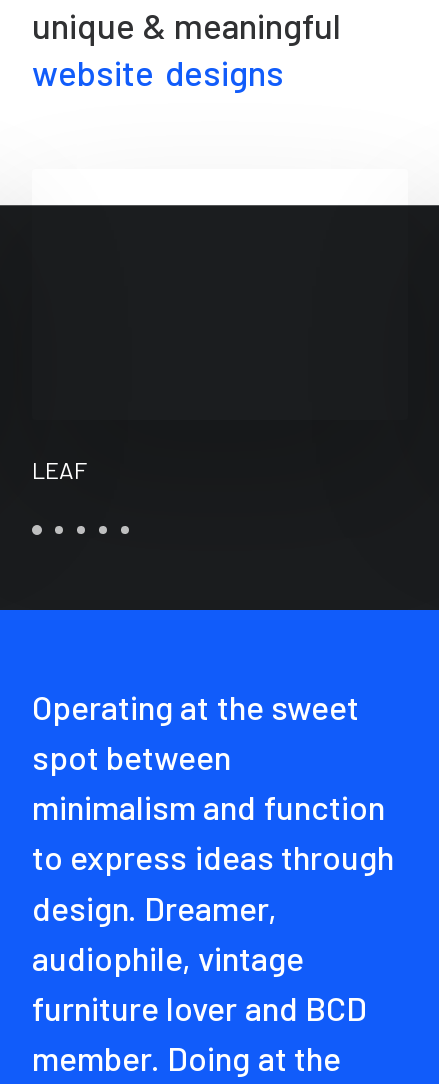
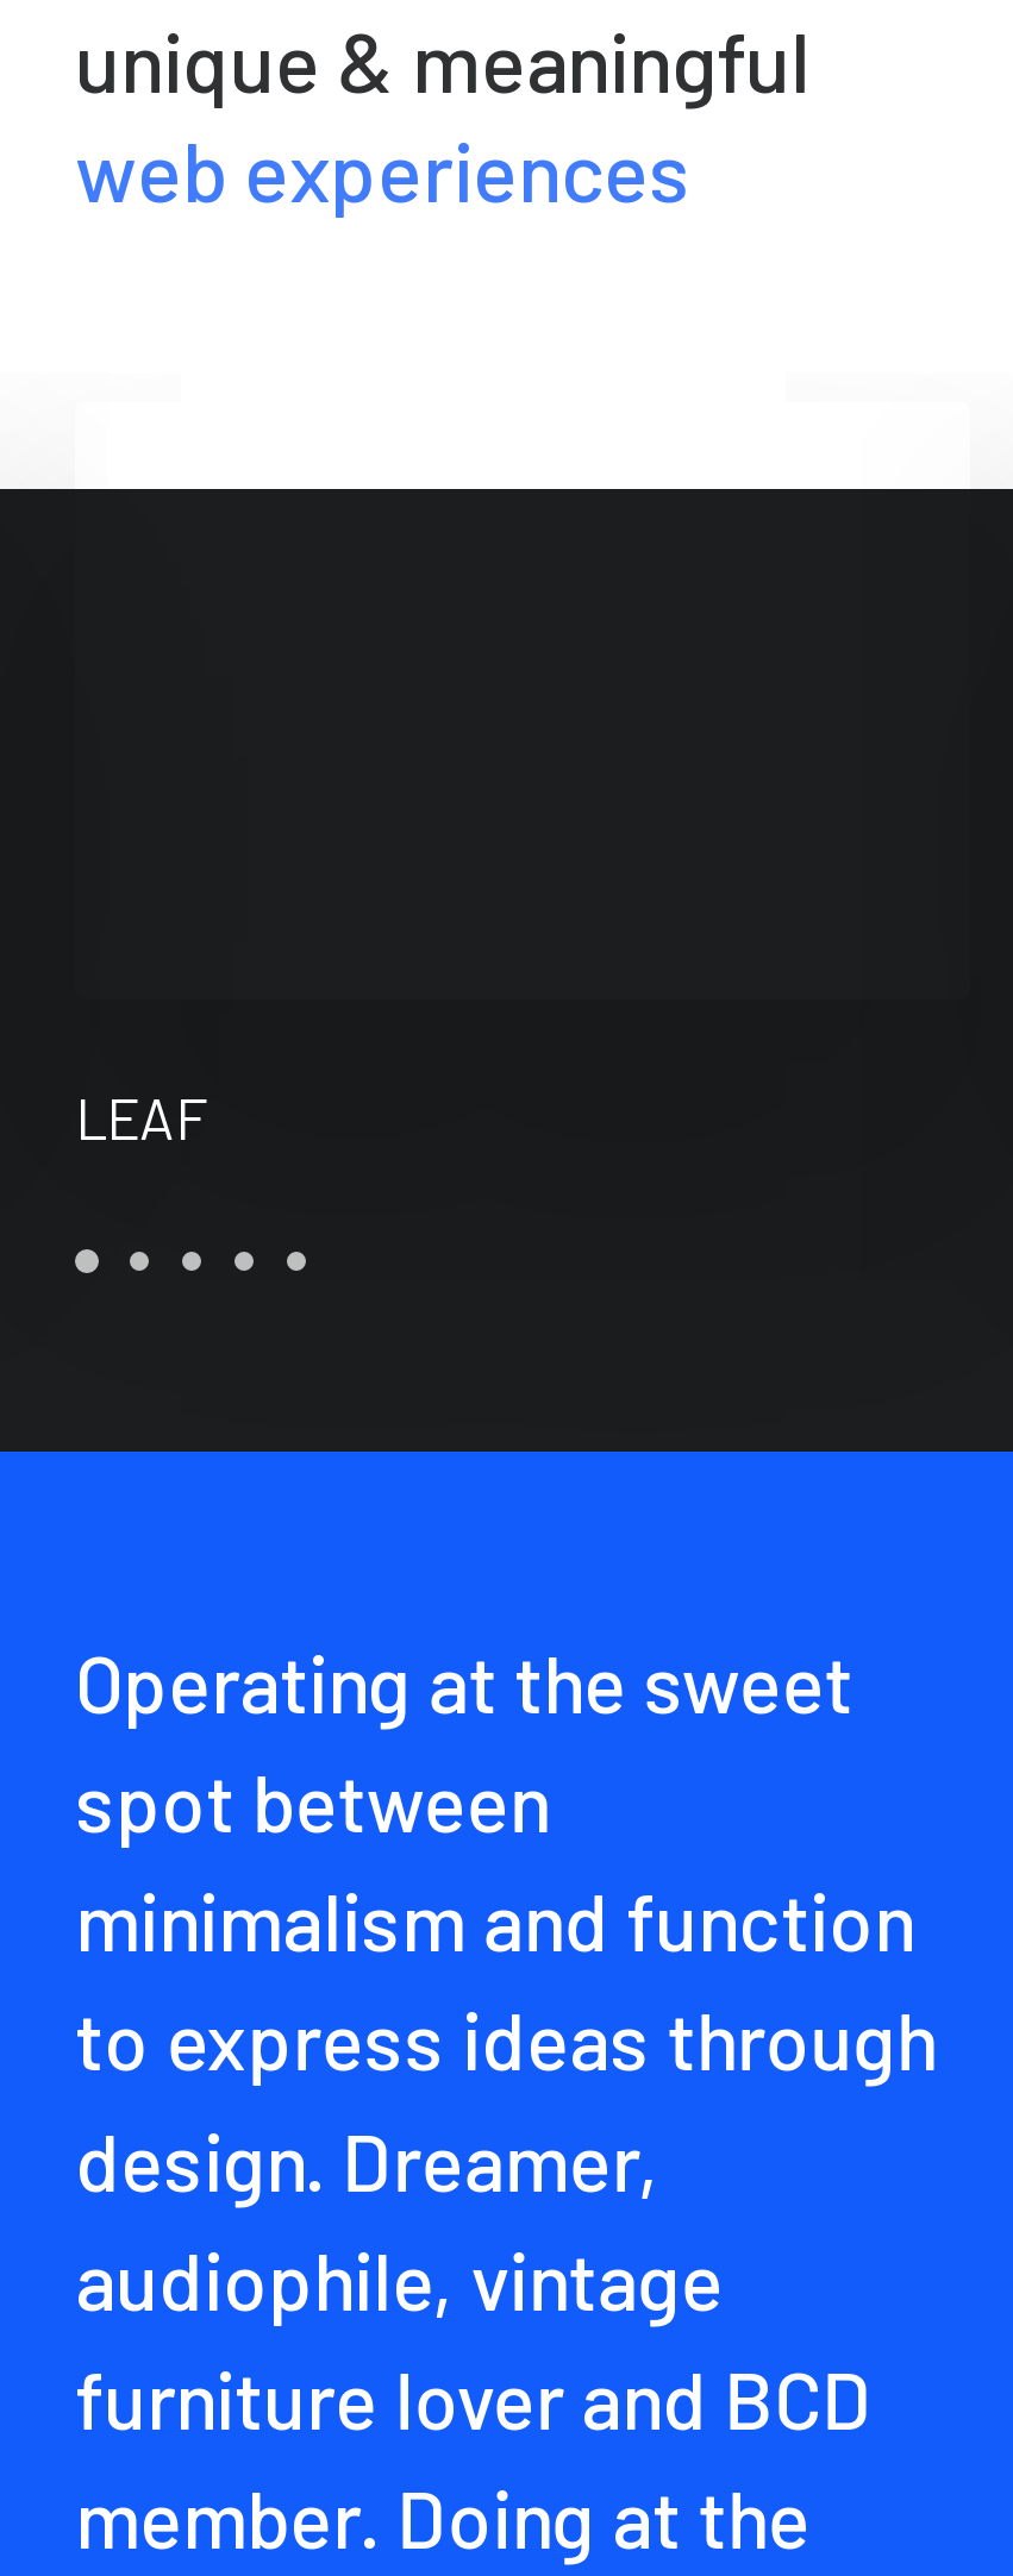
[32,53,284,95] website designs -> [75,121,692,221] web experiences

